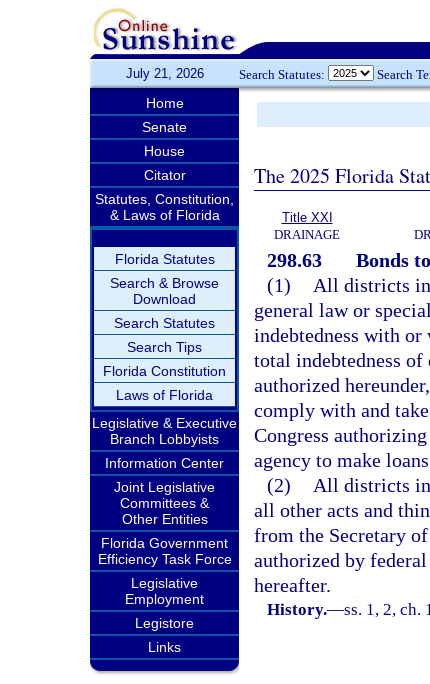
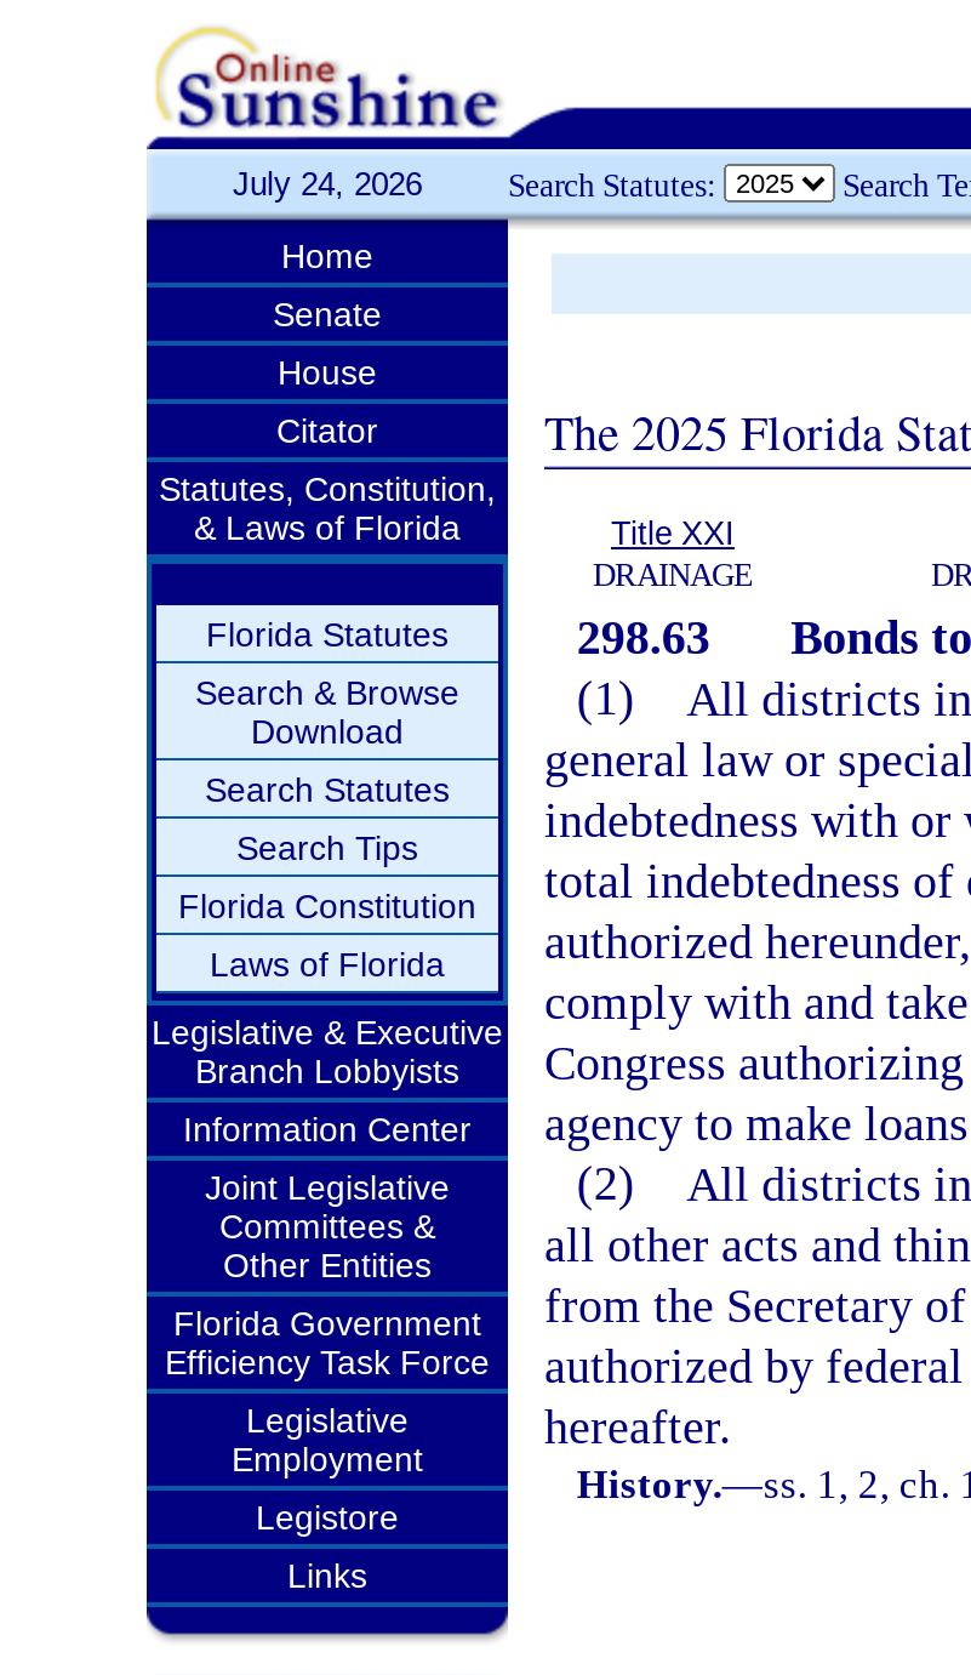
[125,66,203,81] July 21, 2026 -> [233,166,422,203] July 24, 2026

